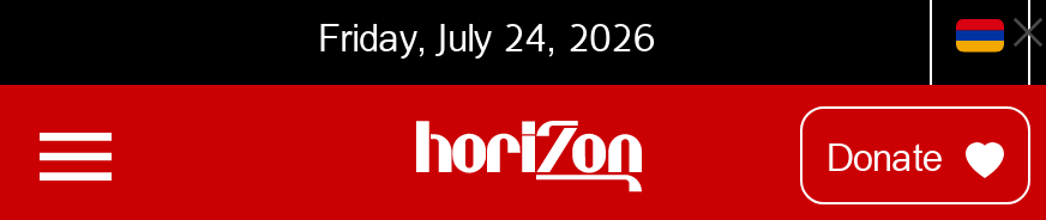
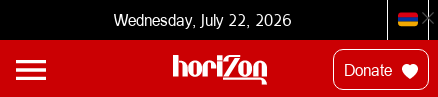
[318,12,654,57] Friday, July 24, 2026 -> [114,9,291,28] Wednesday, July 22, 2026

